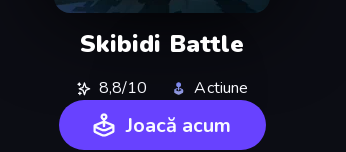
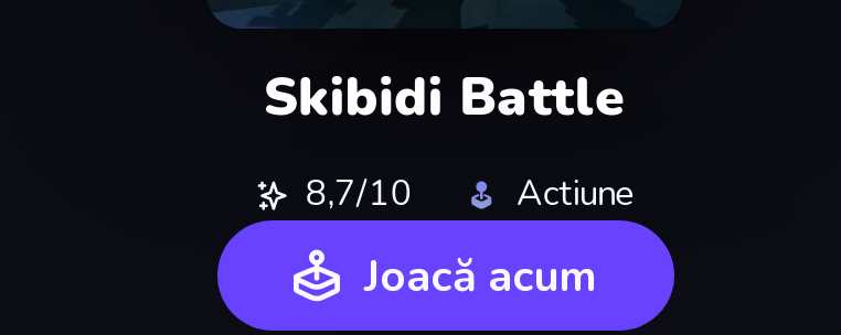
[99,77,147,99] 8,8/10 -> [305,170,413,218] 8,7/10

